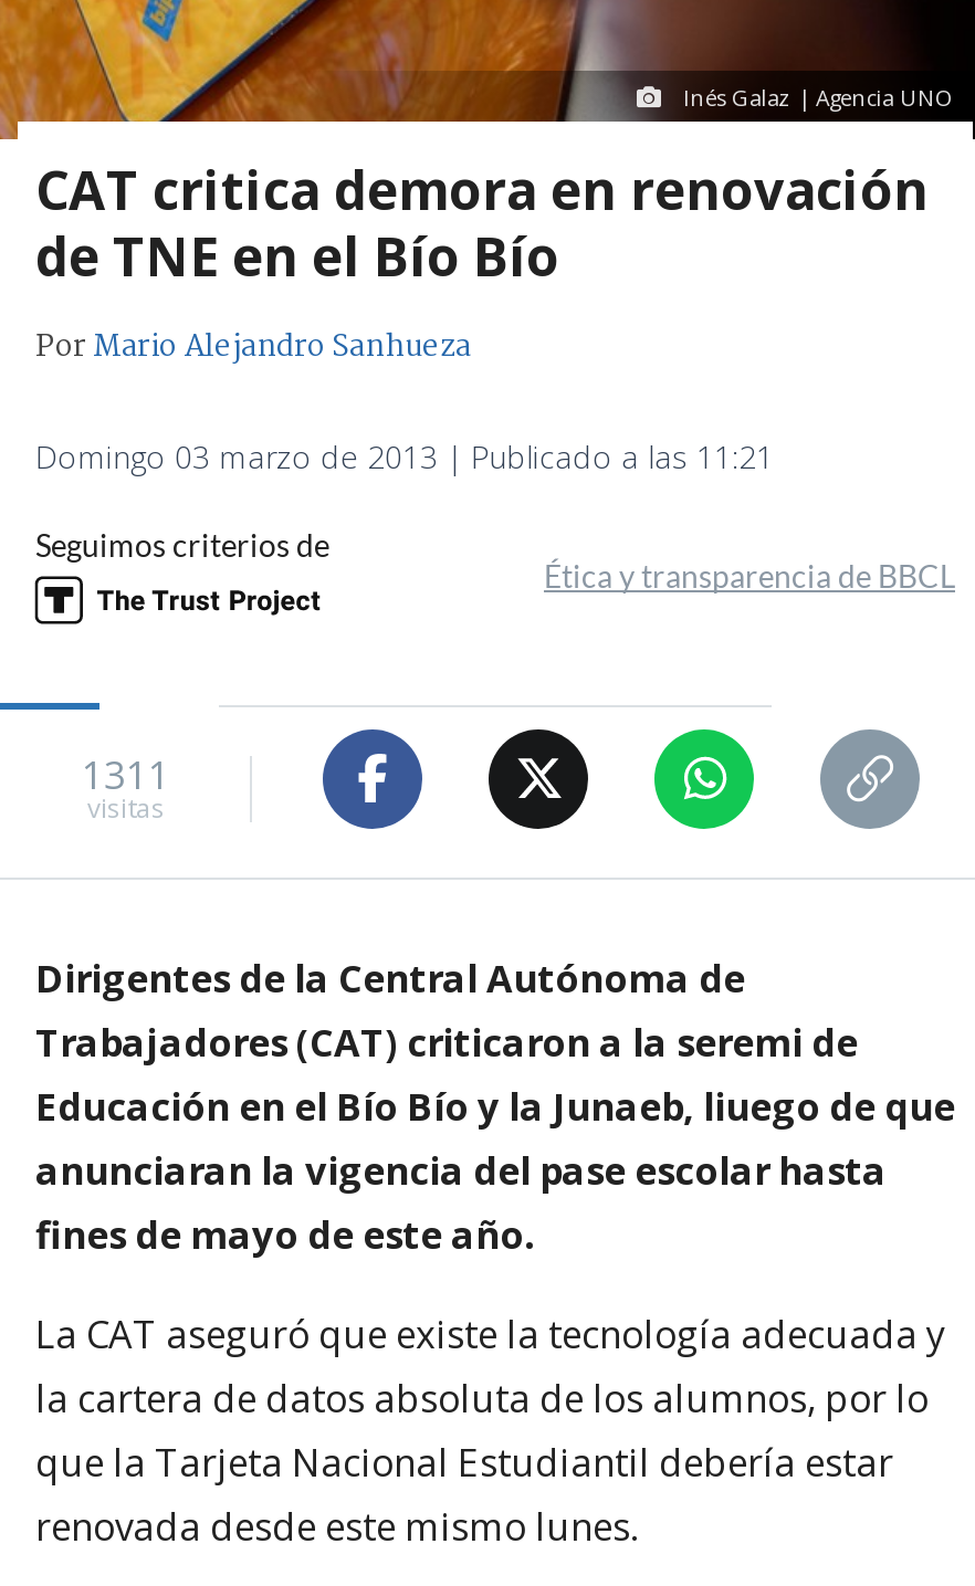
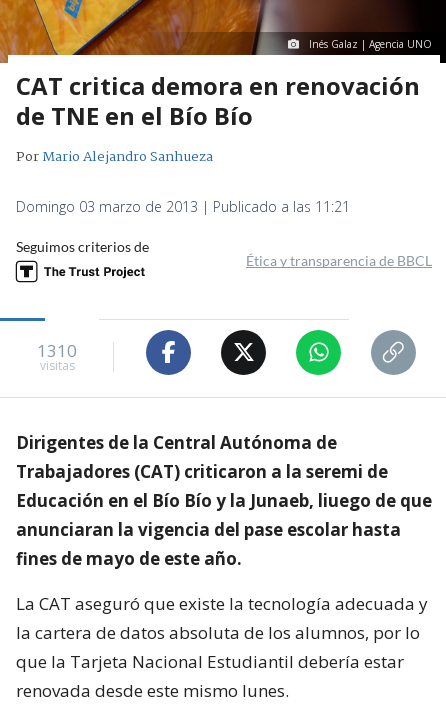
[82,750,170,801] 1311 -> [37,339,77,362] 1310

